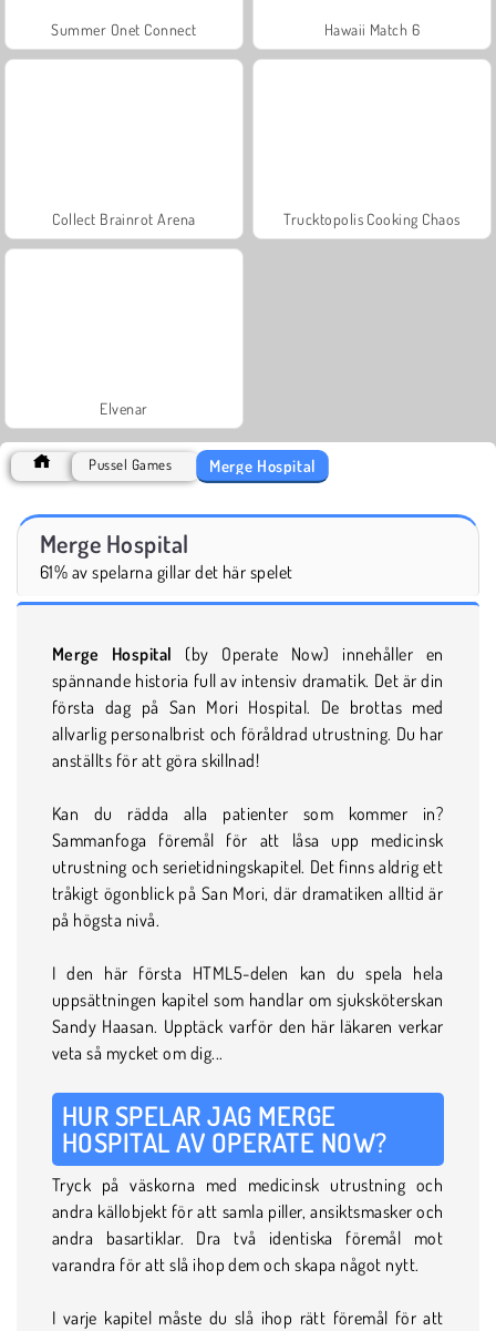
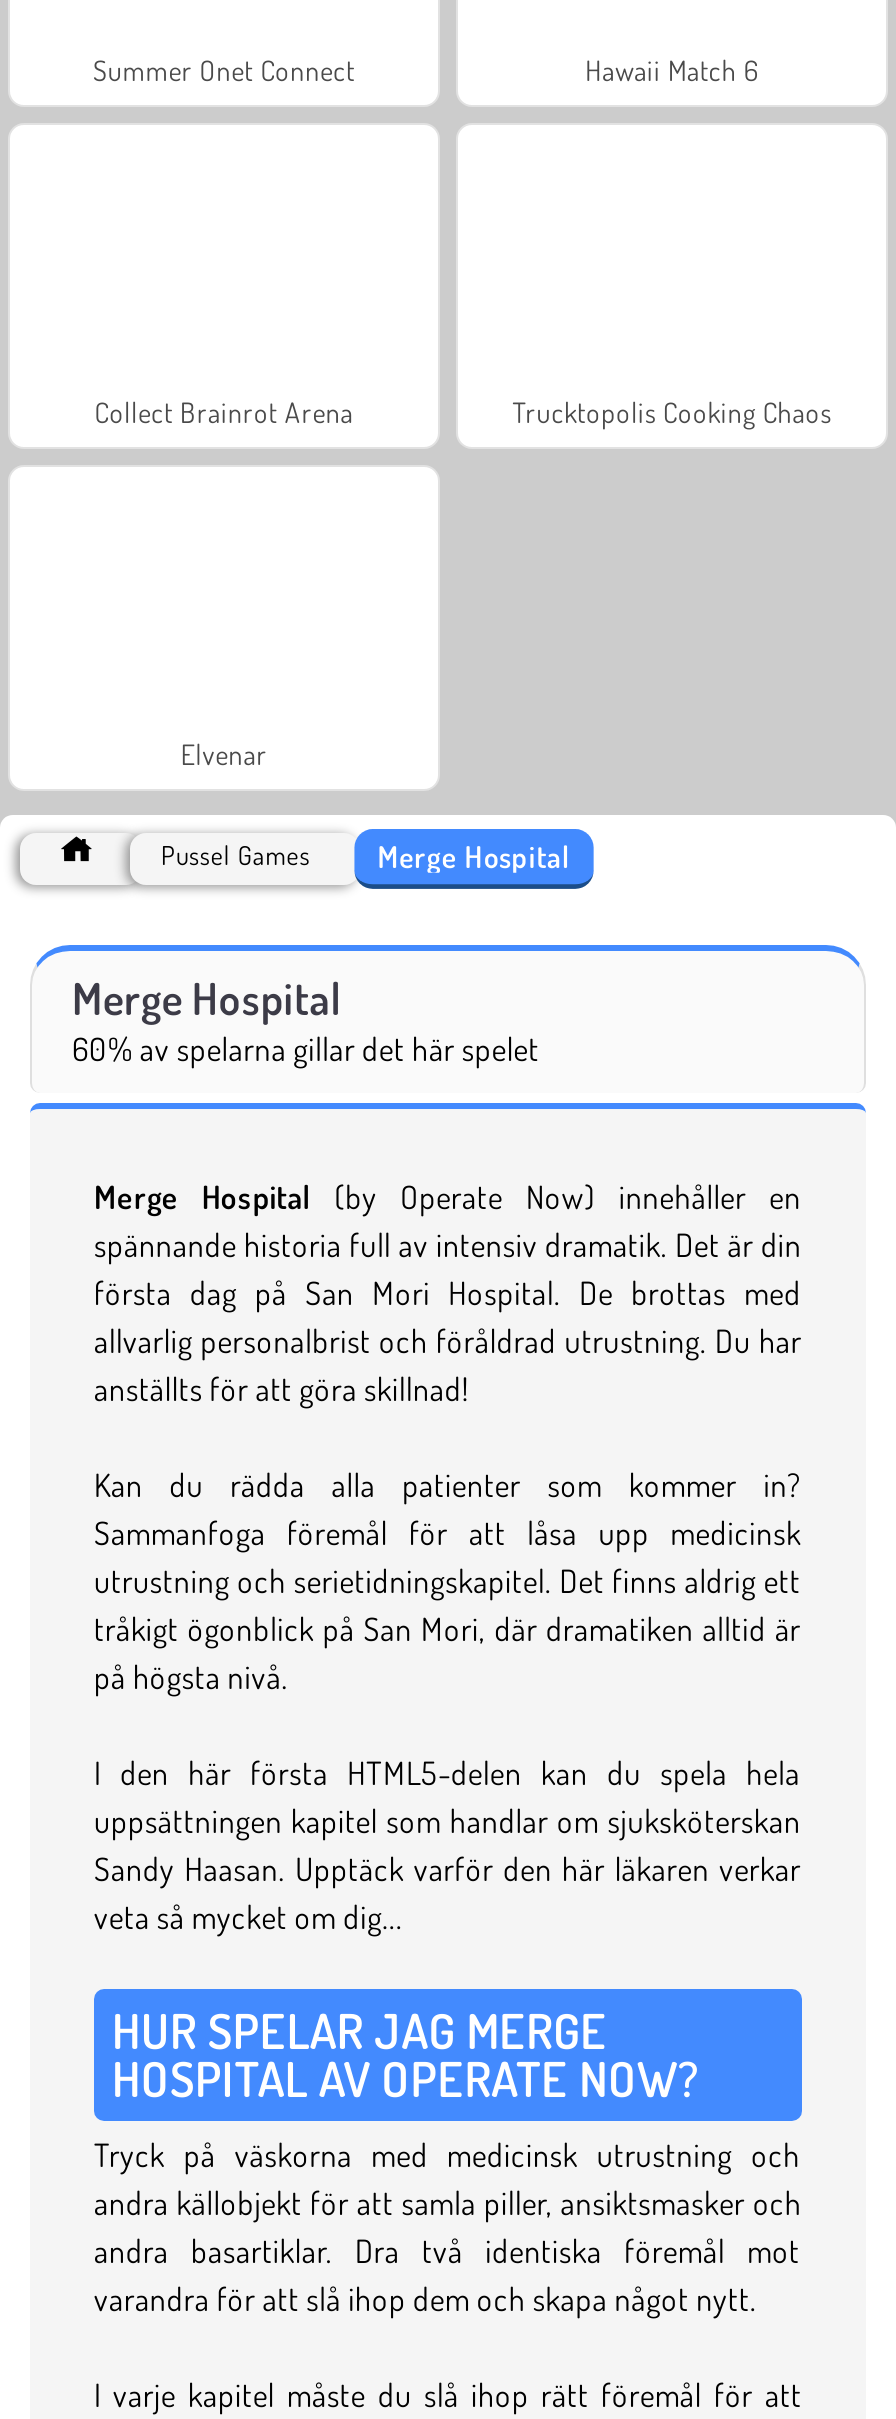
[40,560,293,582] 61% av spelarna gillar det här spelet -> [72,1028,540,1068] 60% av spelarna gillar det här spelet

